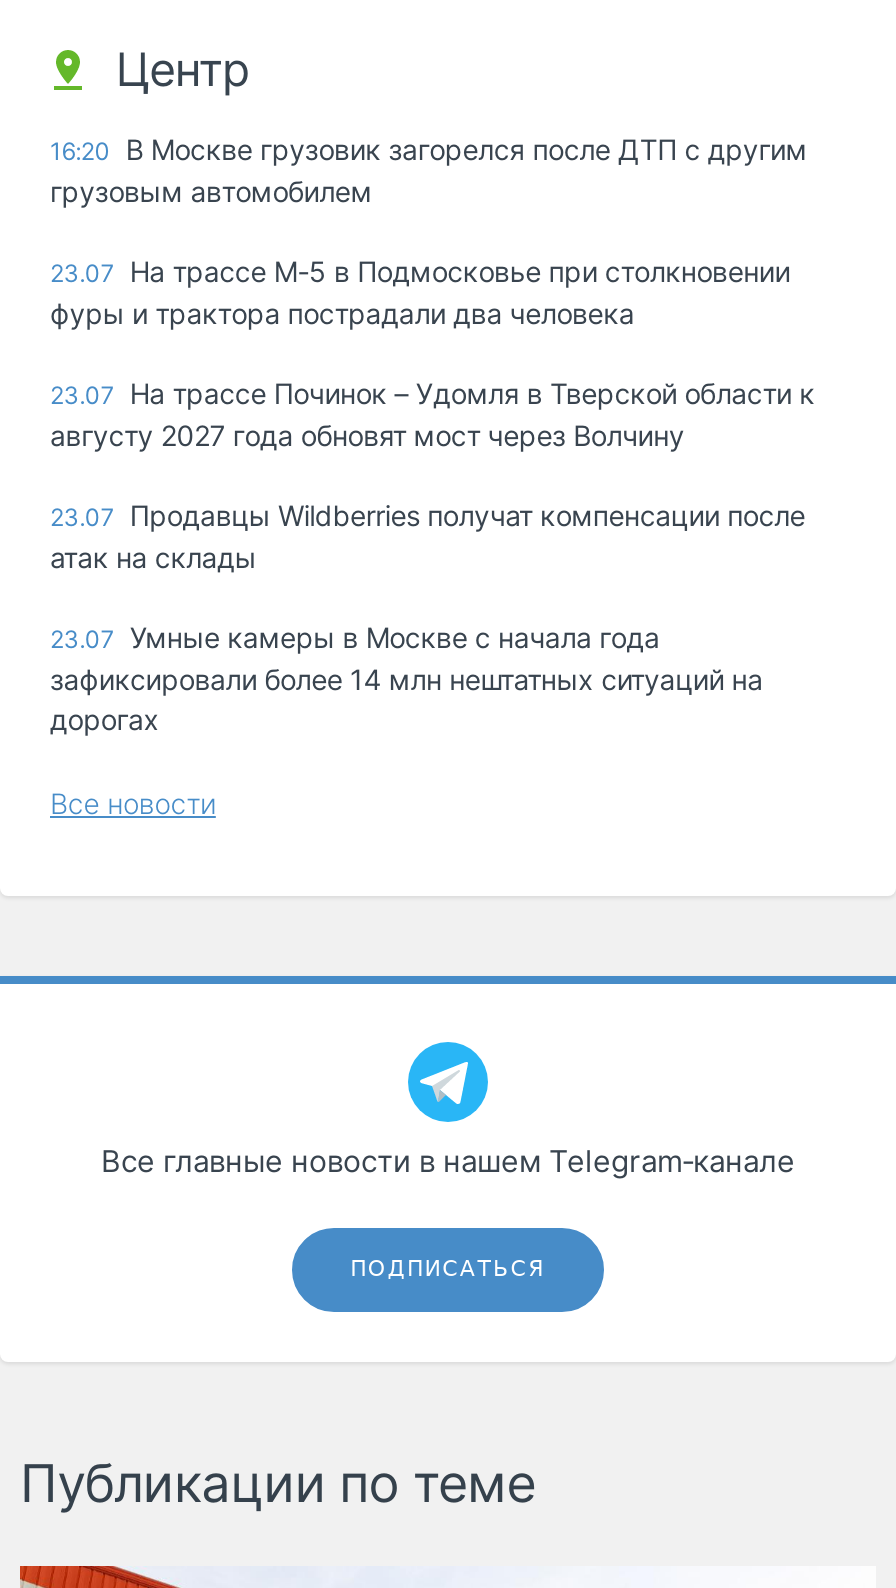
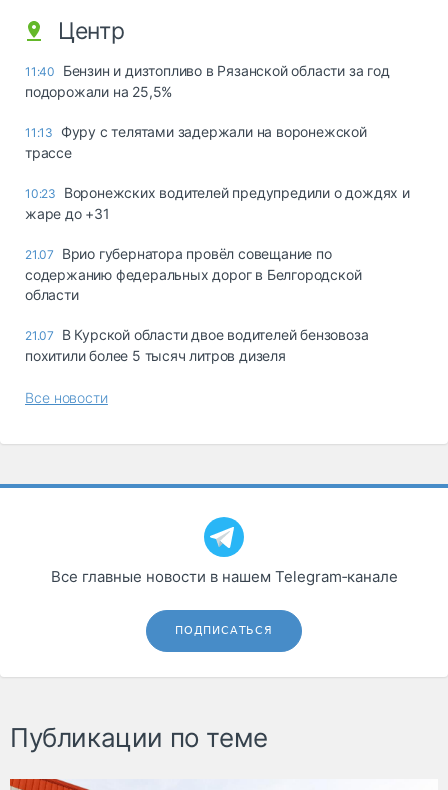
[50,132,807,208] 16:20 В Москве грузовик загорелся после ДТП с другим | грузовым автомобилем -> [25,62,390,100] 11:40 Бензин и дизтопливо в Рязанской области за год | подорожали на 25,5%
[50,254,790,330] 23.07 На трассе М-5 в Подмосковье при столкновении | фуры и трактора пострадали два человека -> [25,123,367,161] 11:13 Фуру с телятами задержали на воронежской | трассе
[50,376,815,452] 23.07 На трассе Починок – Удомля в Тверской области к | августу 2027 года обновят мост через Волчину -> [25,184,410,222] 10:23 Воронежских водителей предупредили о дождях и | жаре до +31
[50,498,805,574] 23.07 Продавцы Wildberries получат компенсации после | атак на склады -> [25,245,361,303] 21.07 Врио губернатора провёл совещание по | содержанию федеральных дорог в Белгородской | области
[50,620,763,736] 23.07 Умные камеры в Москве с начала года | зафиксировали более 14 млн нештатных ситуаций на | дорогах -> [25,326,368,364] 21.07 В Курской области двое водителей бензовоза | похитили более 5 тысяч литров дизеля

